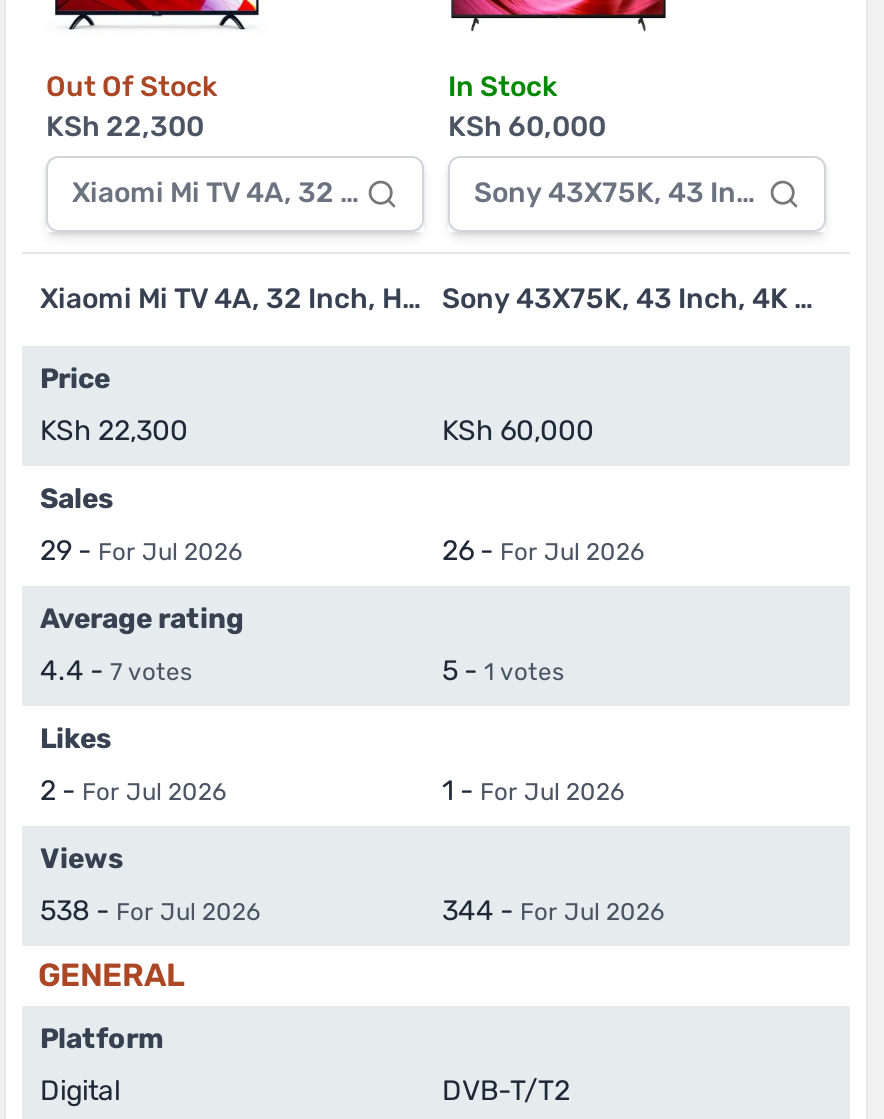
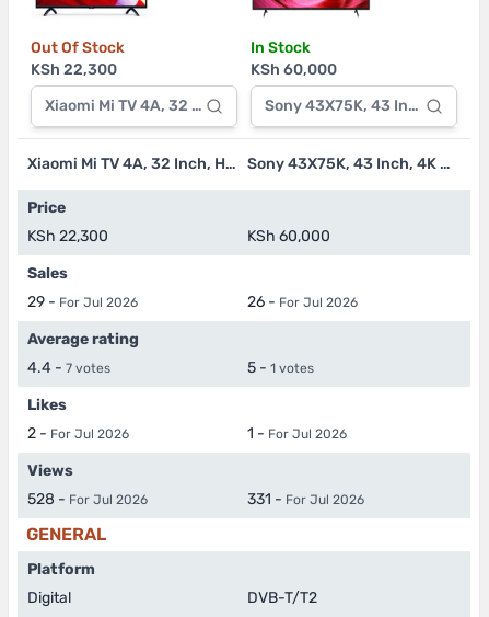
[40,894,260,928] 538 - For Jul 2026 -> [27,490,148,509] 528 - For Jul 2026
[442,894,664,928] 344 - For Jul 2026 -> [247,490,364,509] 331 - For Jul 2026

